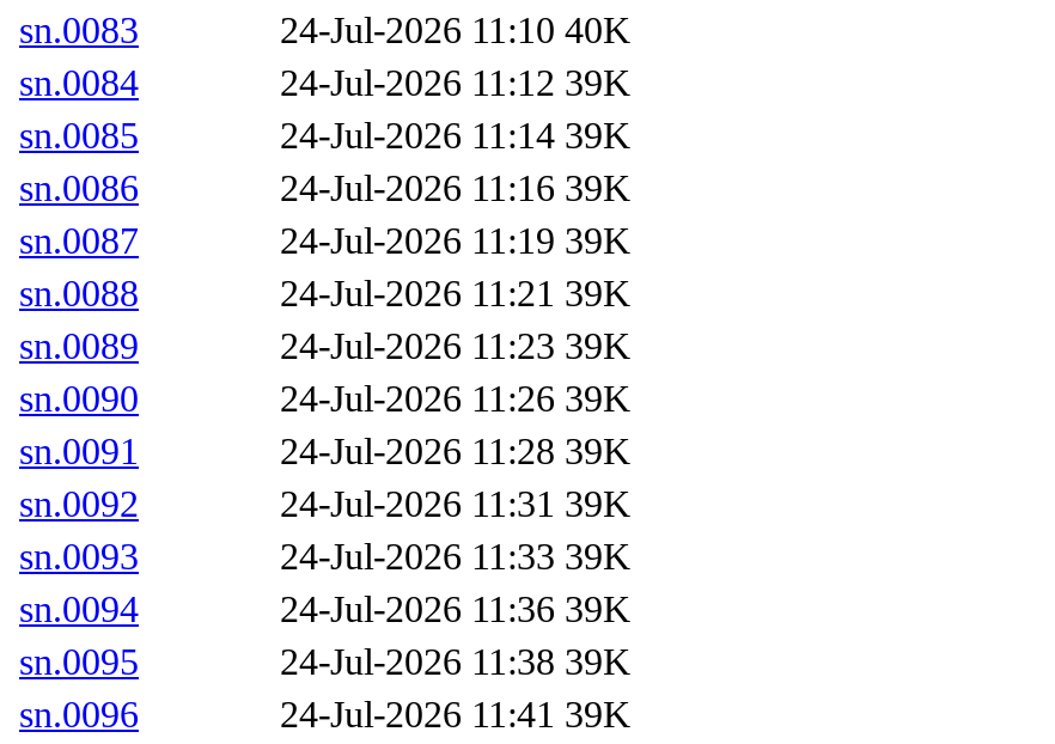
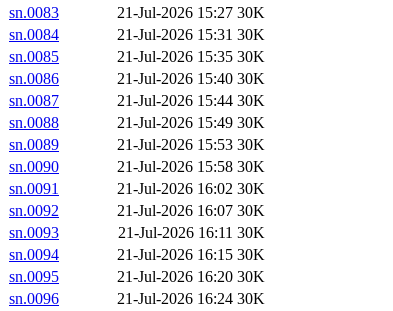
[280,11,632,51] 24-Jul-2026 11:10 40K -> [117,4,265,21] 21-Jul-2026 15:27 30K
[280,63,632,104] 24-Jul-2026 11:12 39K -> [117,26,265,43] 21-Jul-2026 15:31 30K
[280,116,632,156] 24-Jul-2026 11:14 39K -> [117,48,265,65] 21-Jul-2026 15:35 30K
[280,168,632,209] 24-Jul-2026 11:16 39K -> [117,70,265,87] 21-Jul-2026 15:40 30K
[280,221,632,262] 24-Jul-2026 11:19 39K -> [117,92,265,109] 21-Jul-2026 15:44 30K
[280,274,632,314] 24-Jul-2026 11:21 39K -> [117,114,265,131] 21-Jul-2026 15:49 30K
[280,326,632,367] 24-Jul-2026 11:23 39K -> [117,136,265,153] 21-Jul-2026 15:53 30K
[280,379,632,420] 24-Jul-2026 11:26 39K -> [117,158,265,175] 21-Jul-2026 15:58 30K
[280,432,632,472] 24-Jul-2026 11:28 39K -> [117,180,265,197] 21-Jul-2026 16:02 30K
[280,484,632,525] 24-Jul-2026 11:31 39K -> [117,202,265,219] 21-Jul-2026 16:07 30K
[280,537,632,577] 24-Jul-2026 11:33 39K -> [118,224,265,241] 21-Jul-2026 16:11 30K
[280,589,632,630] 24-Jul-2026 11:36 39K -> [117,246,265,263] 21-Jul-2026 16:15 30K
[280,642,632,683] 24-Jul-2026 11:38 39K -> [117,268,265,285] 21-Jul-2026 16:20 30K
[280,695,632,735] 24-Jul-2026 11:41 39K -> [117,290,265,307] 21-Jul-2026 16:24 30K

